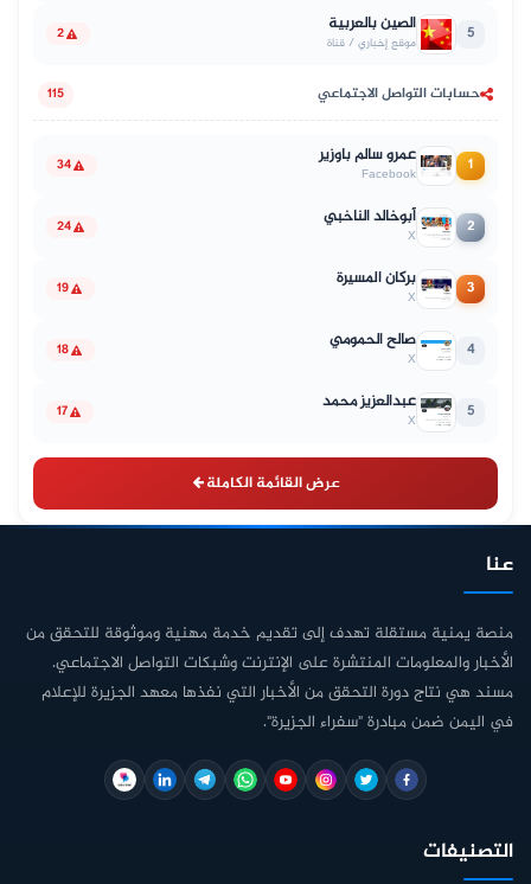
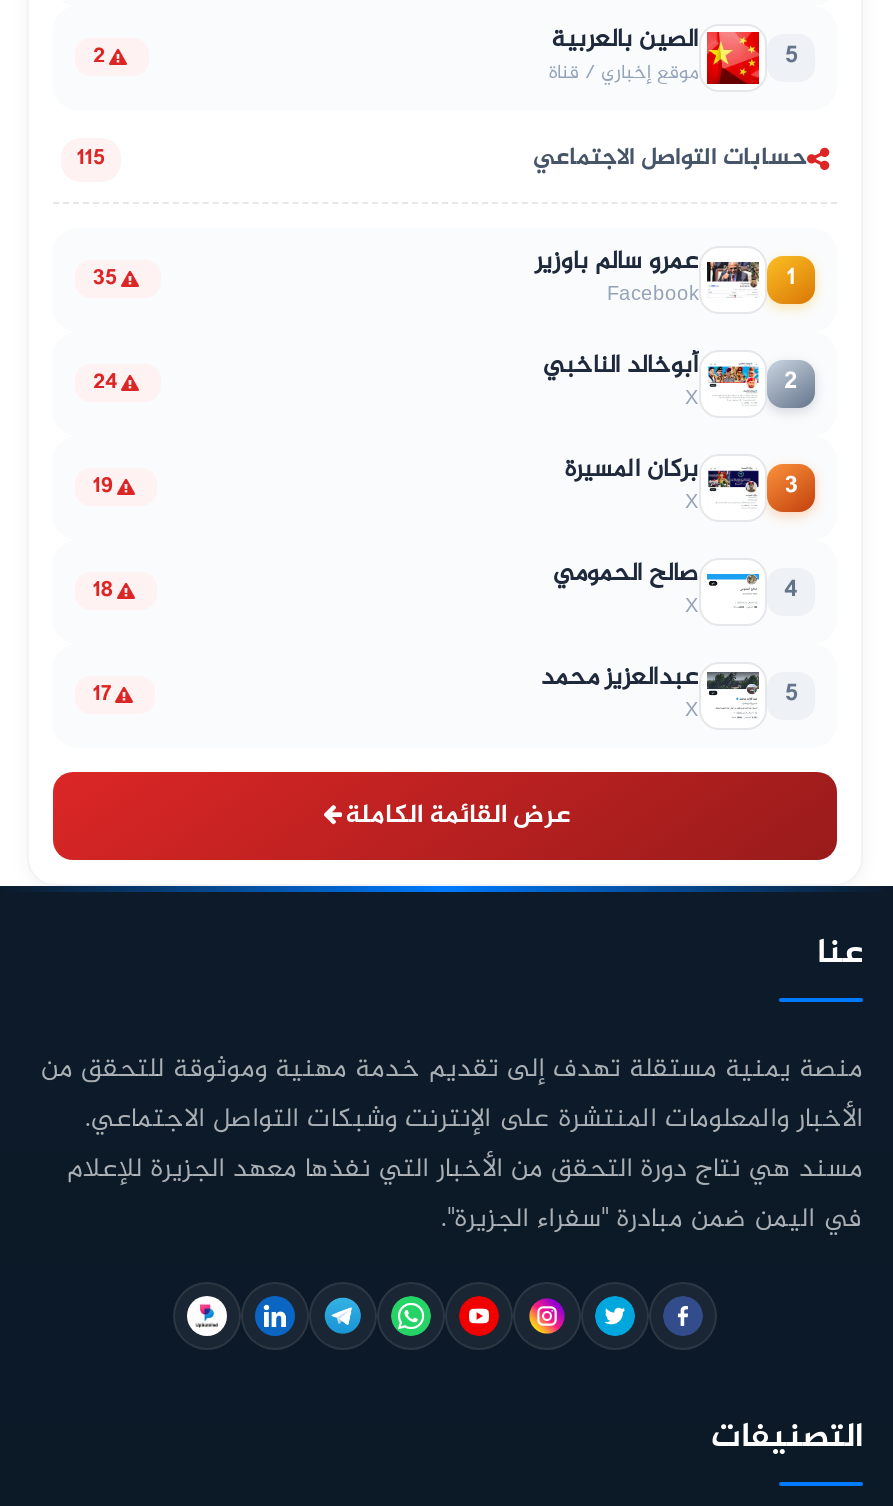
[57,155,71,177] 34 -> [93,261,117,299] 35

